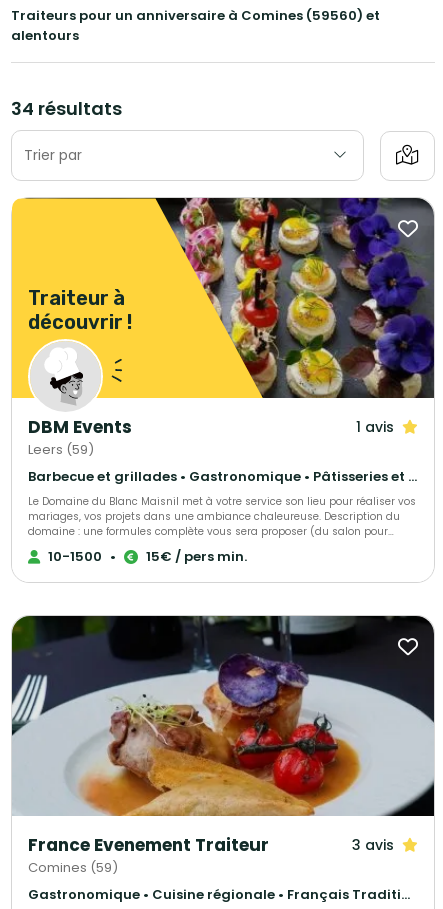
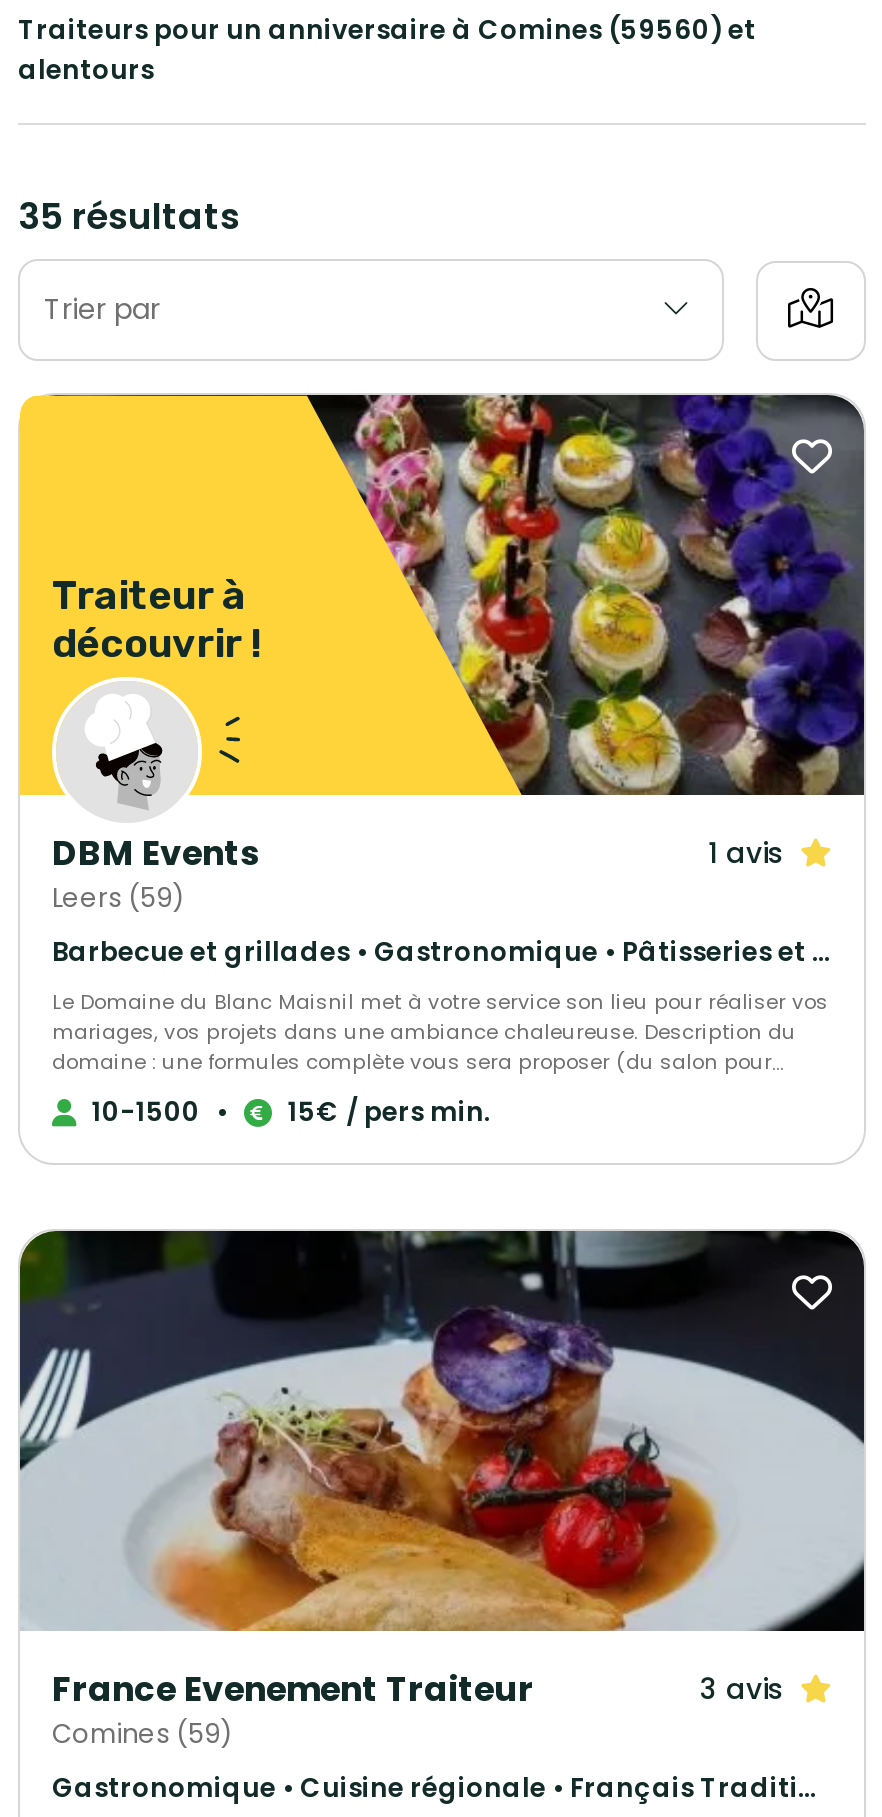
[11,96,122,121] 34 résultats -> [18,192,240,242] 35 résultats

